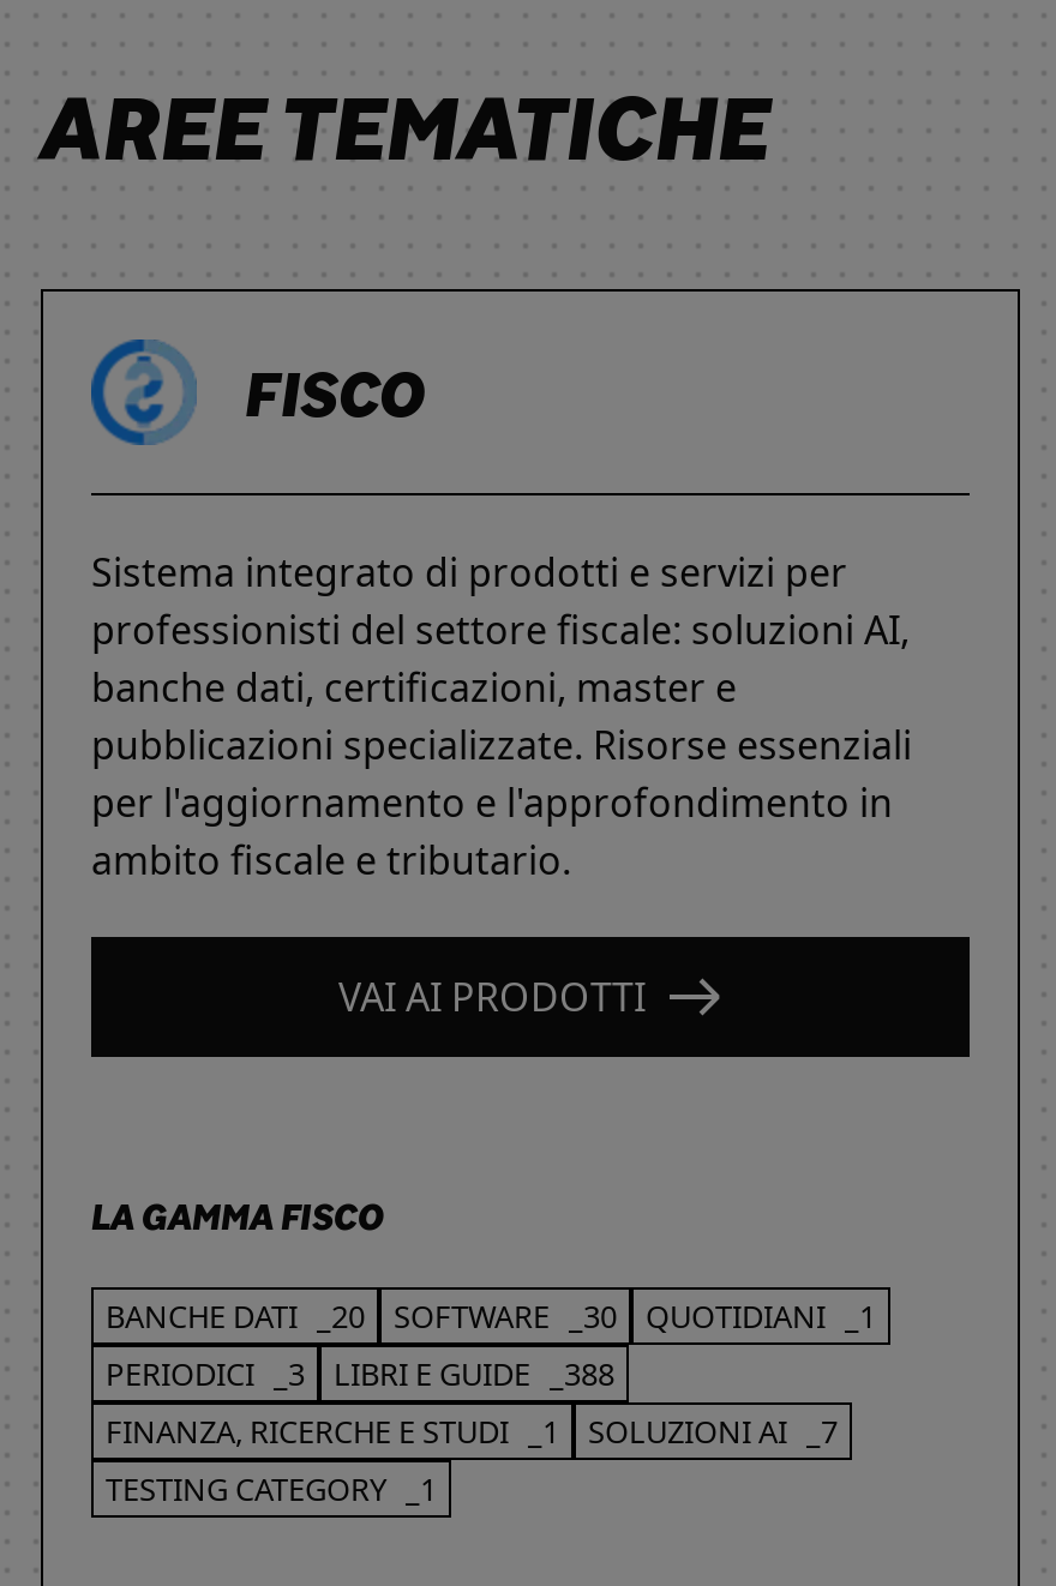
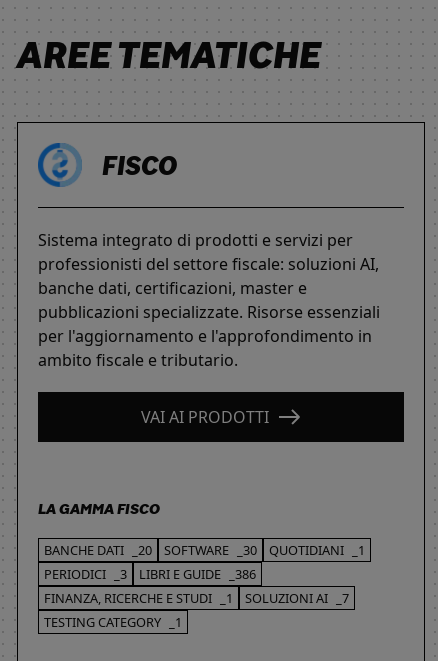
[106,1351,614,1394] PERIODICI _3 LIBRI E GUIDE _388 -> [44,564,256,582] PERIODICI _3 LIBRI E GUIDE _386

